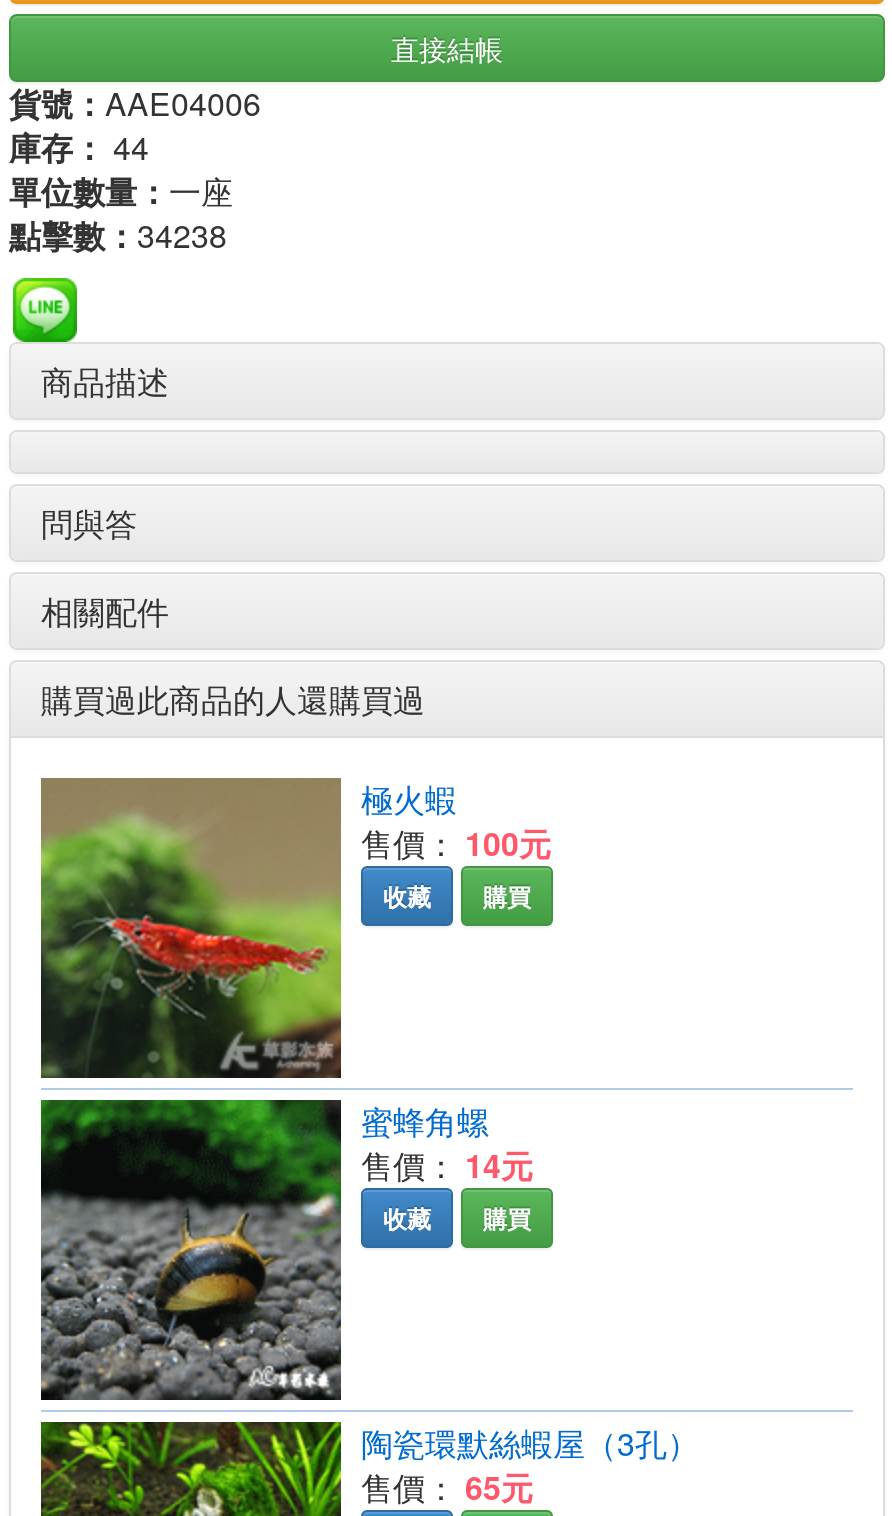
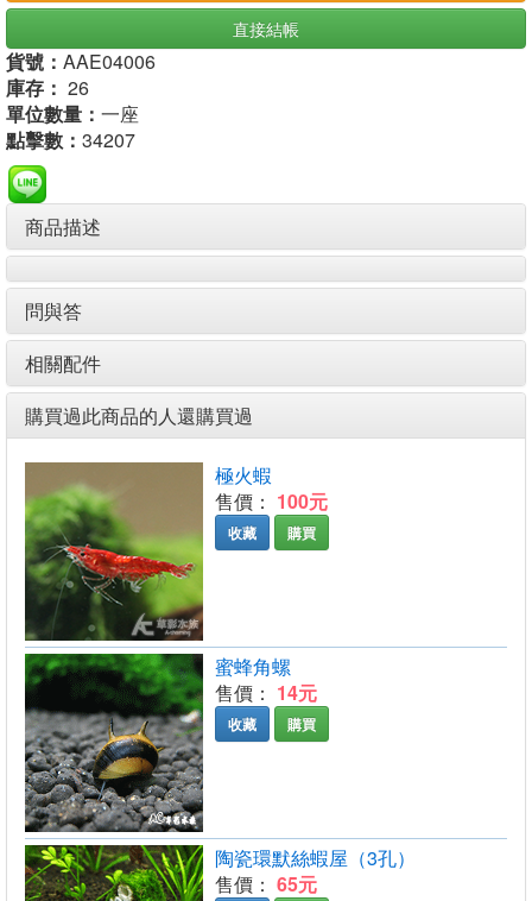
[9,124,149,170] 庫存：44 -> [6,74,89,101] 庫存：26
[9,212,227,258] 點擊數：34238 -> [6,126,135,153] 點擊數：34207

